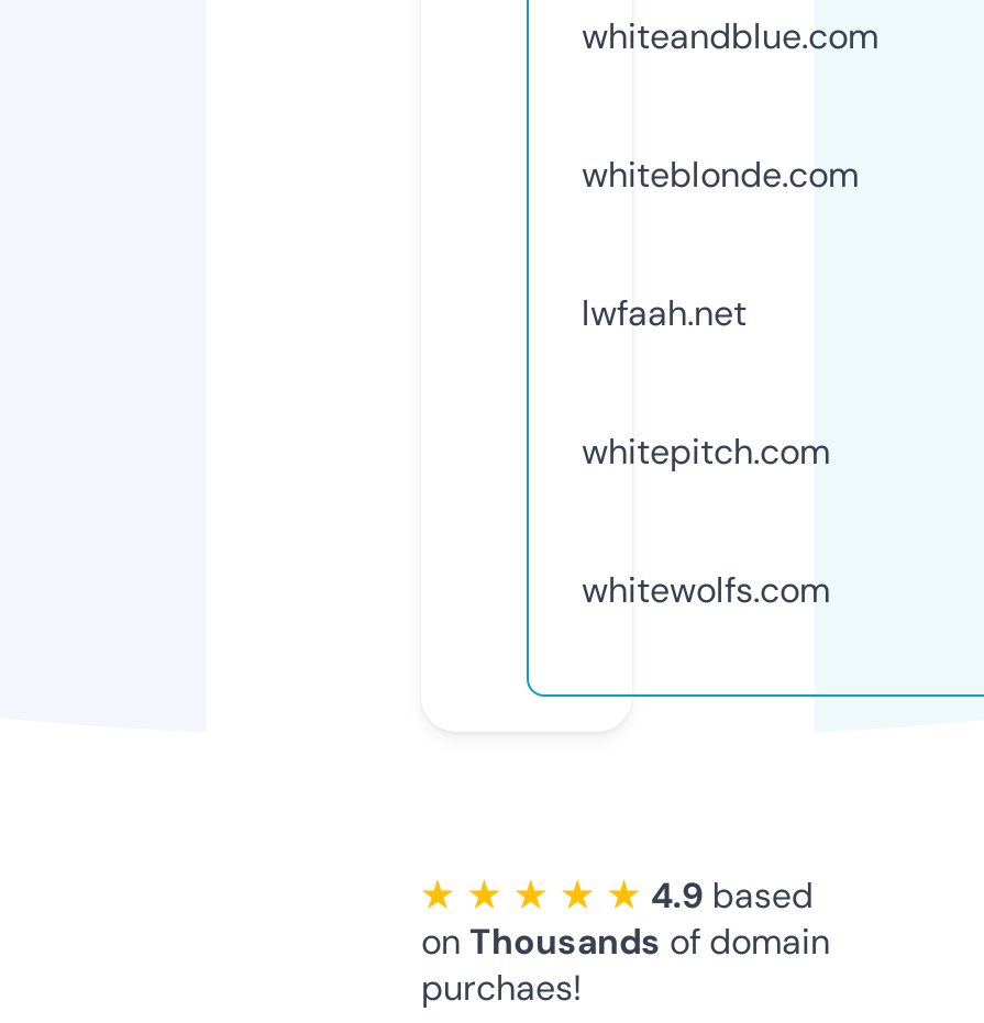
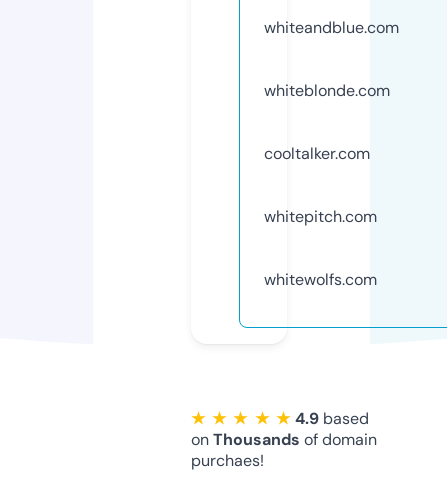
[582,290,747,336] lwfaah.net -> [264,143,370,164] cooltalker.com

